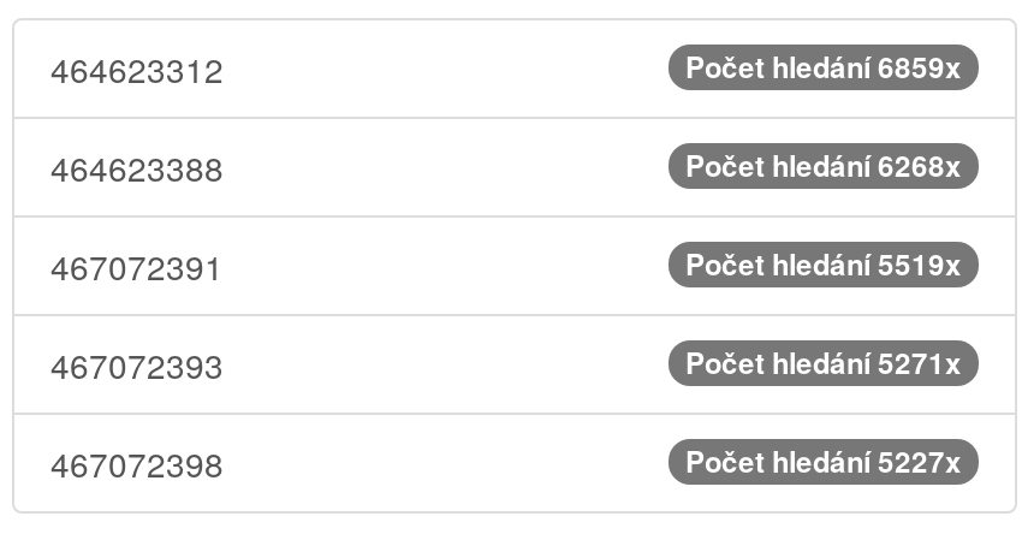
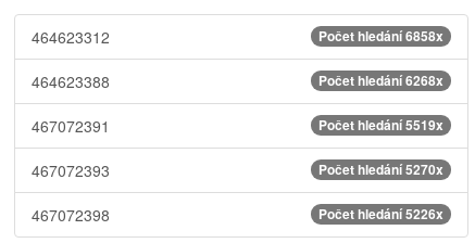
[685,44,962,88] Počet hledání 6859x -> [318,26,443,46] Počet hledání 6858x
[685,340,962,384] Počet hledání 5271x -> [318,159,443,179] Počet hledání 5270x
[685,439,962,482] Počet hledání 5227x -> [318,204,443,223] Počet hledání 5226x

